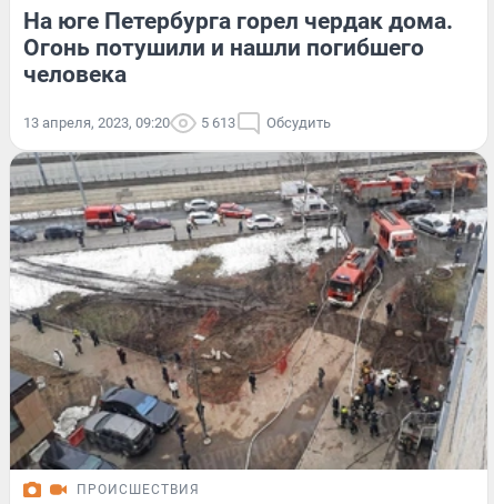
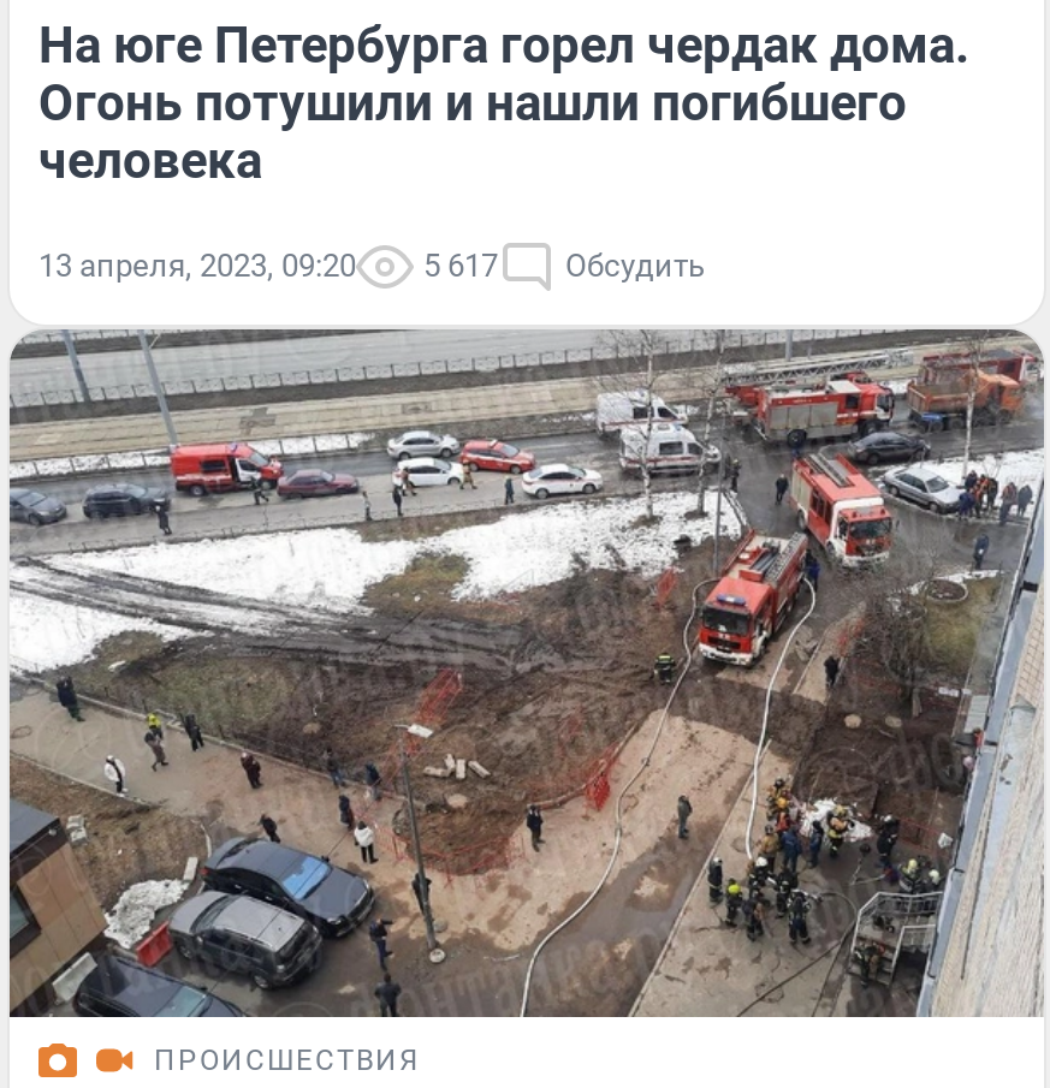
[23,114,331,131] 13 апреля, 2023, 09:20 5 613 Обсудить -> [38,247,705,283] 13 апреля, 2023, 09:20 5 617 Обсудить

